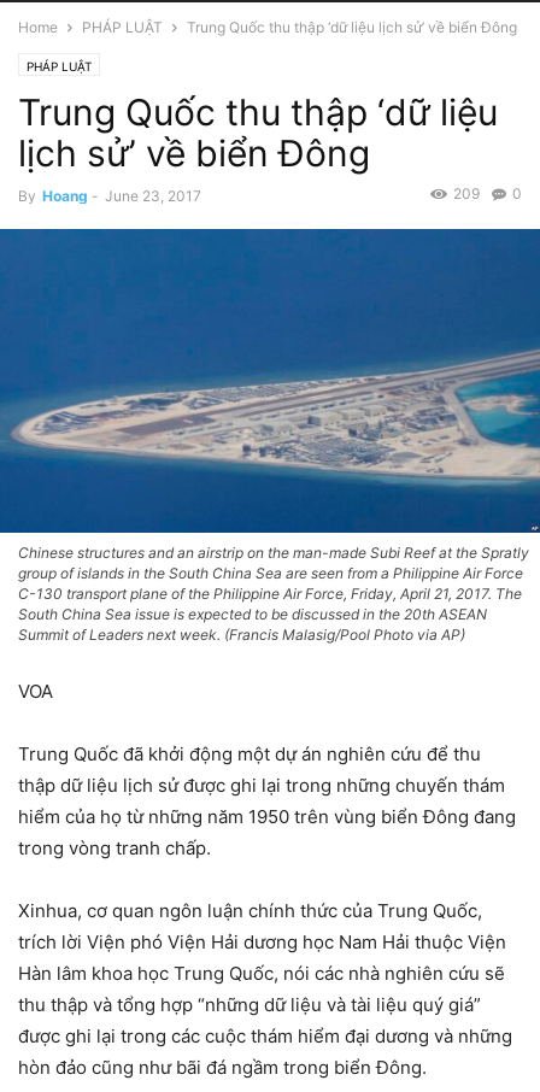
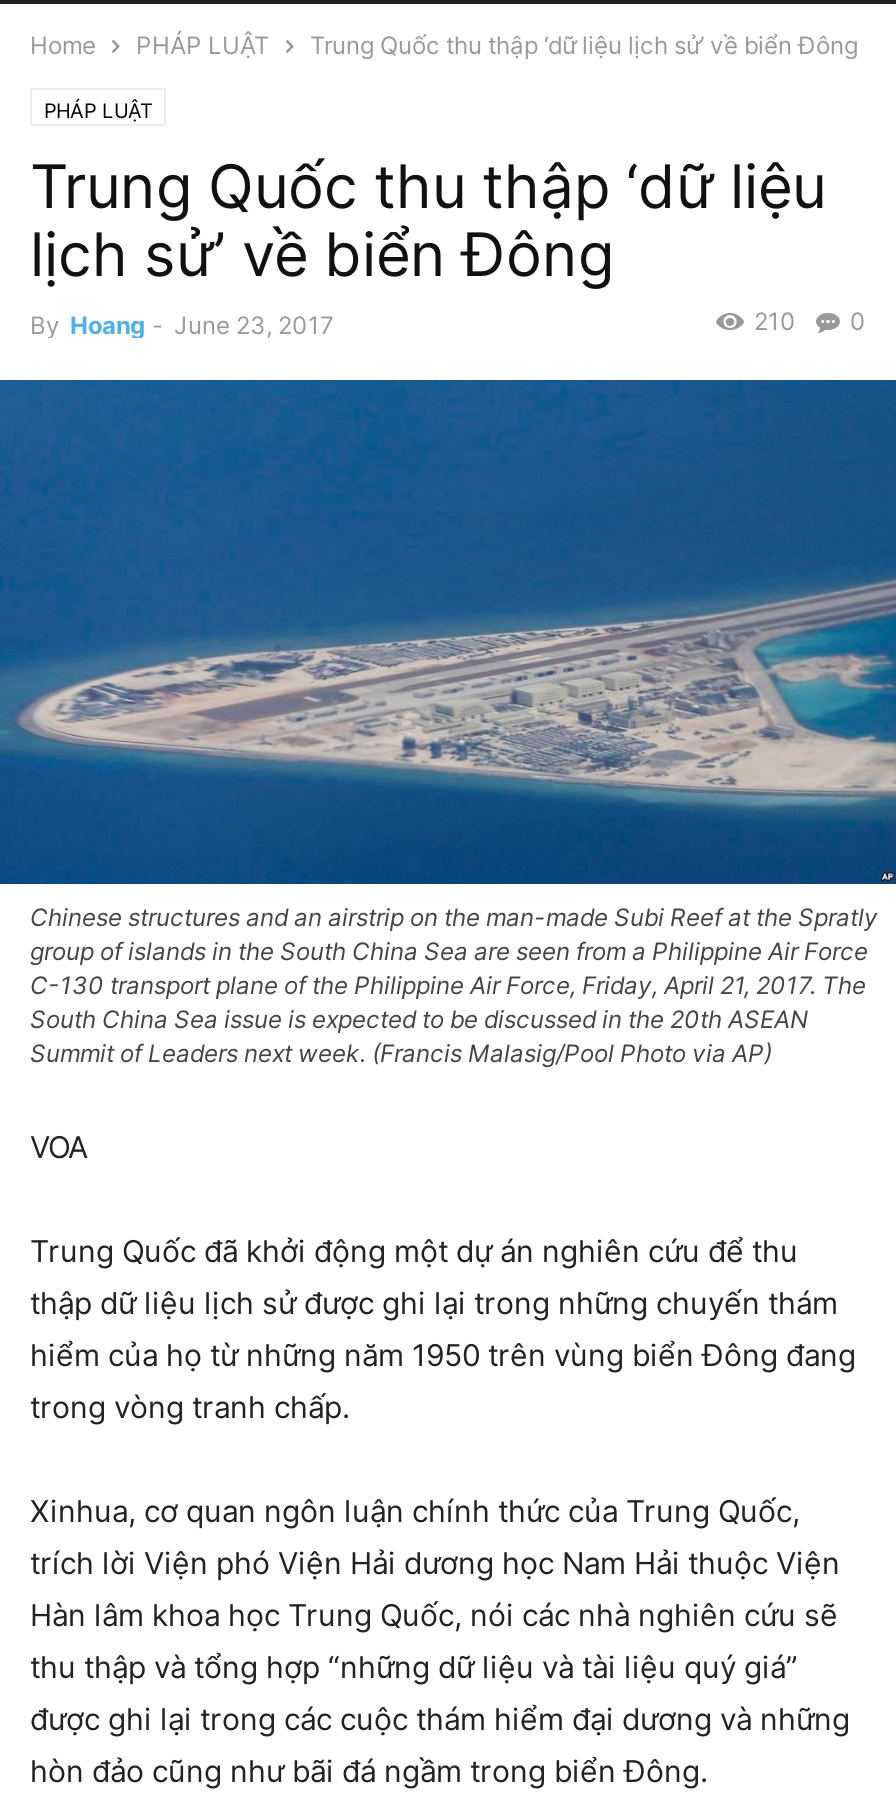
[453,184,522,202] 209 0 -> [754,306,866,336] 210 0

